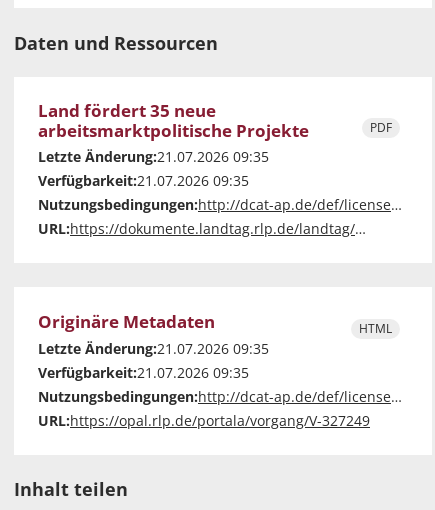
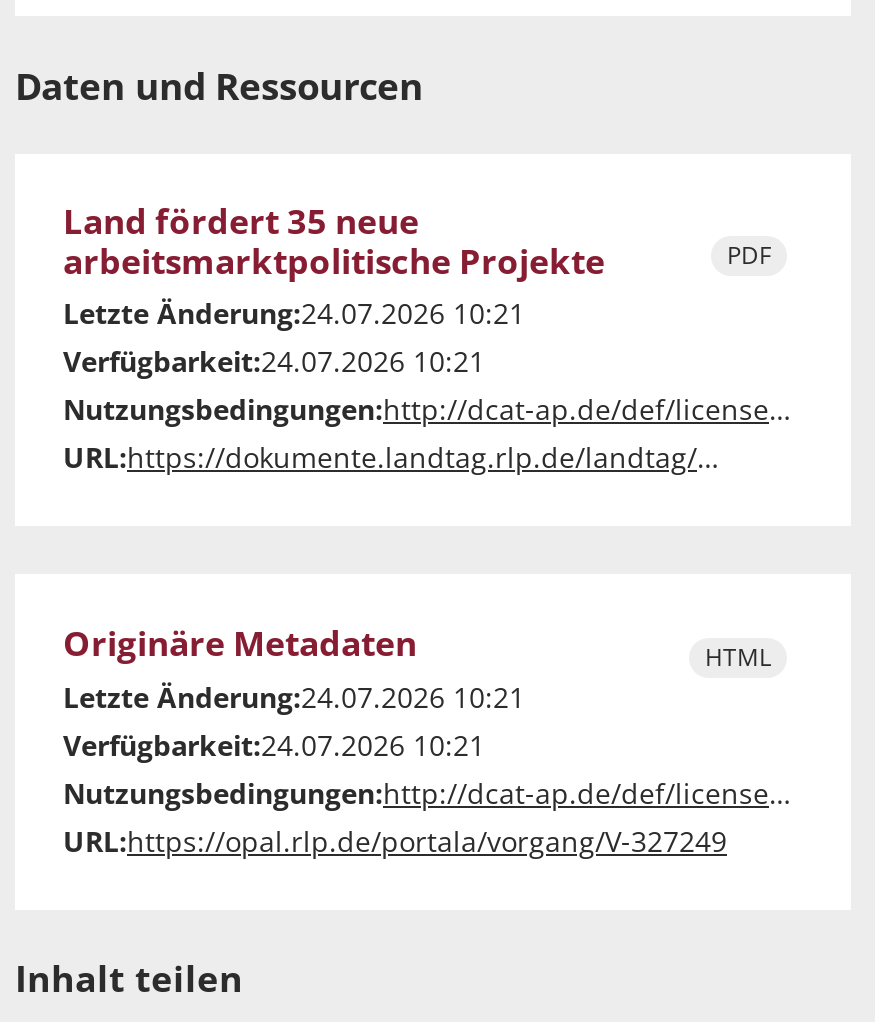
[38,147,269,166] Letzte Änderung:21.07.2026 09:35 -> [63,294,525,332] Letzte Änderung:24.07.2026 10:21
[38,171,249,190] Verfügbarkeit:21.07.2026 09:35 -> [63,342,485,380] Verfügbarkeit:24.07.2026 10:21
[38,339,269,358] Letzte Änderung:21.07.2026 09:35 -> [63,678,525,716] Letzte Änderung:24.07.2026 10:21
[38,363,249,382] Verfügbarkeit:21.07.2026 09:35 -> [63,726,485,764] Verfügbarkeit:24.07.2026 10:21

